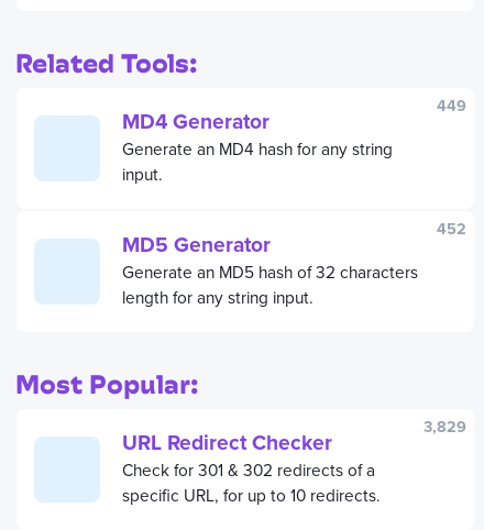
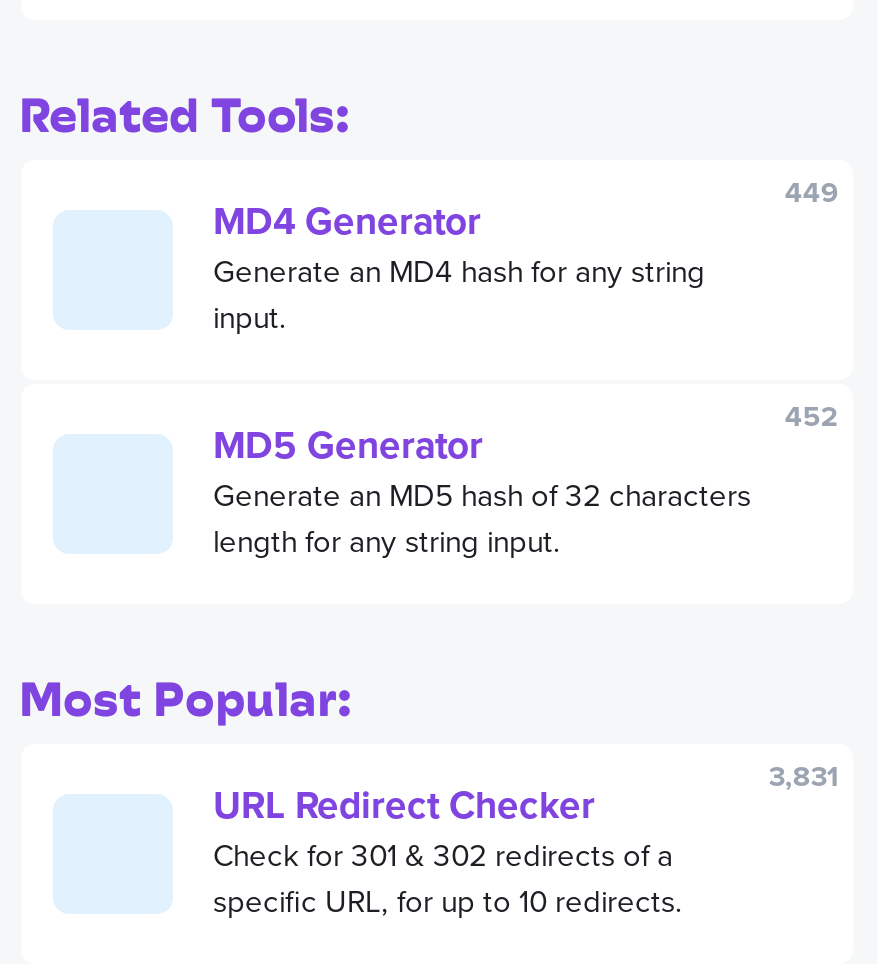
[423,415,466,438] 3,829 -> [769,754,839,796] 3,831

